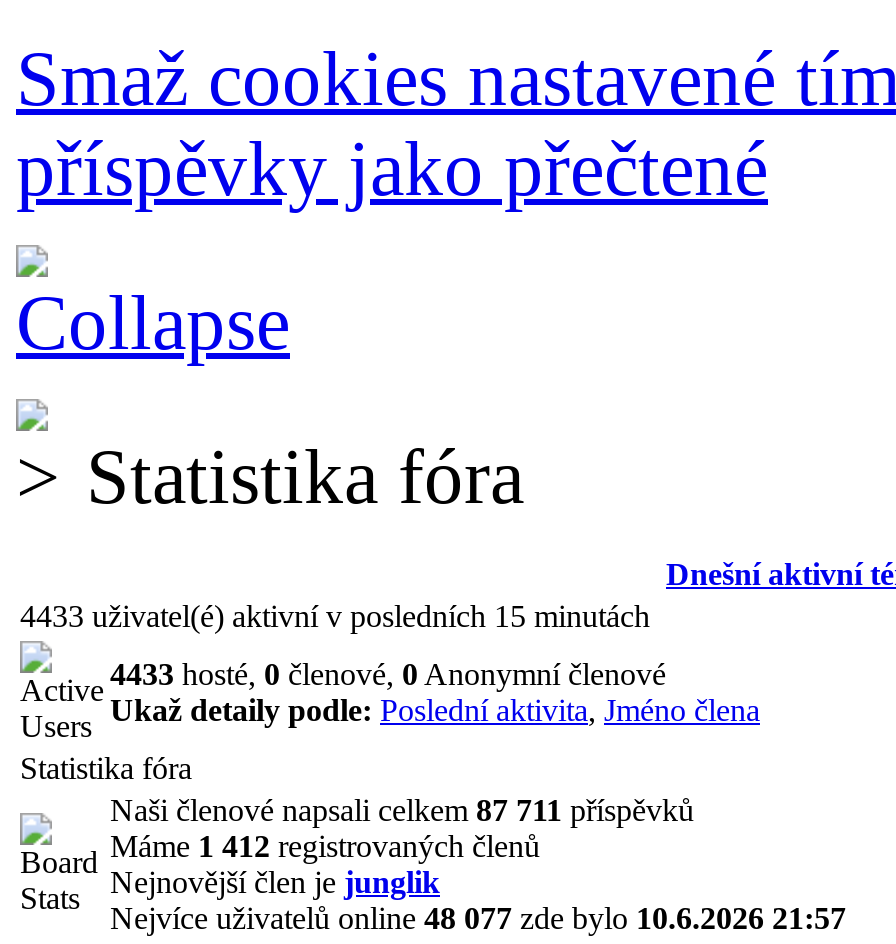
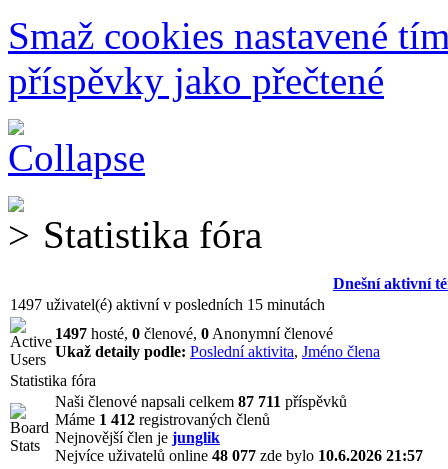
[20,599,650,633] 4433 uživatel(é) aktivní v posledních 15 minutách -> [10,296,325,313] 1497 uživatel(é) aktivní v posledních 15 minutách
[110,657,666,691] 4433 hosté, 0 členové, 0 Anonymní členové -> [55,325,333,342] 1497 hosté, 0 členové, 0 Anonymní členové

